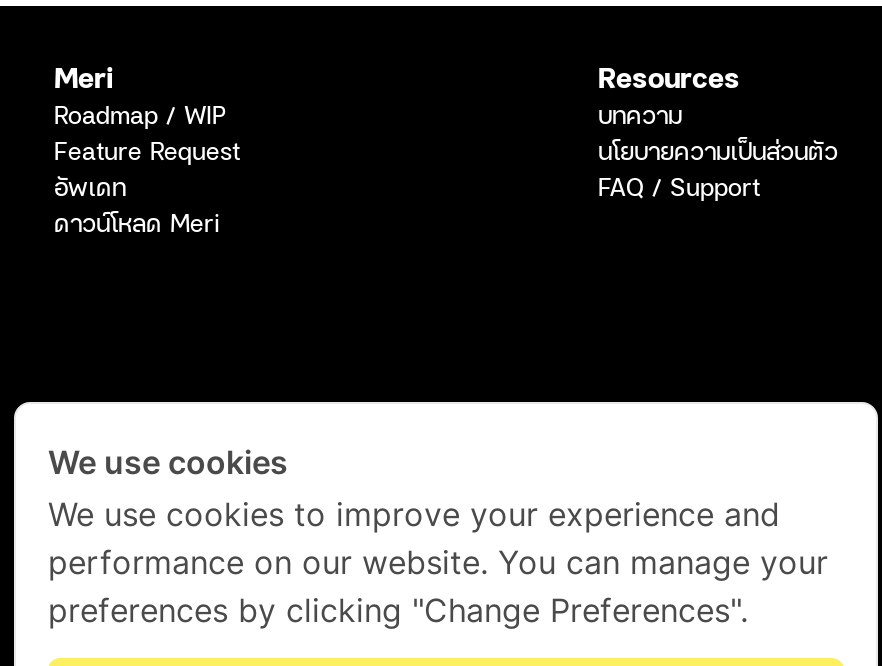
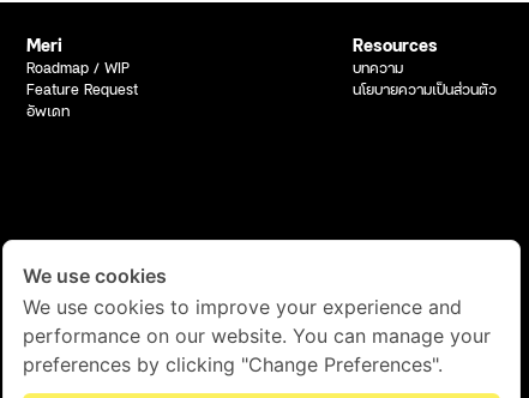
[598,167,760,203] FAQ / Support -> none
[54,203,220,239] ดาวน์โหลด Meri -> none

